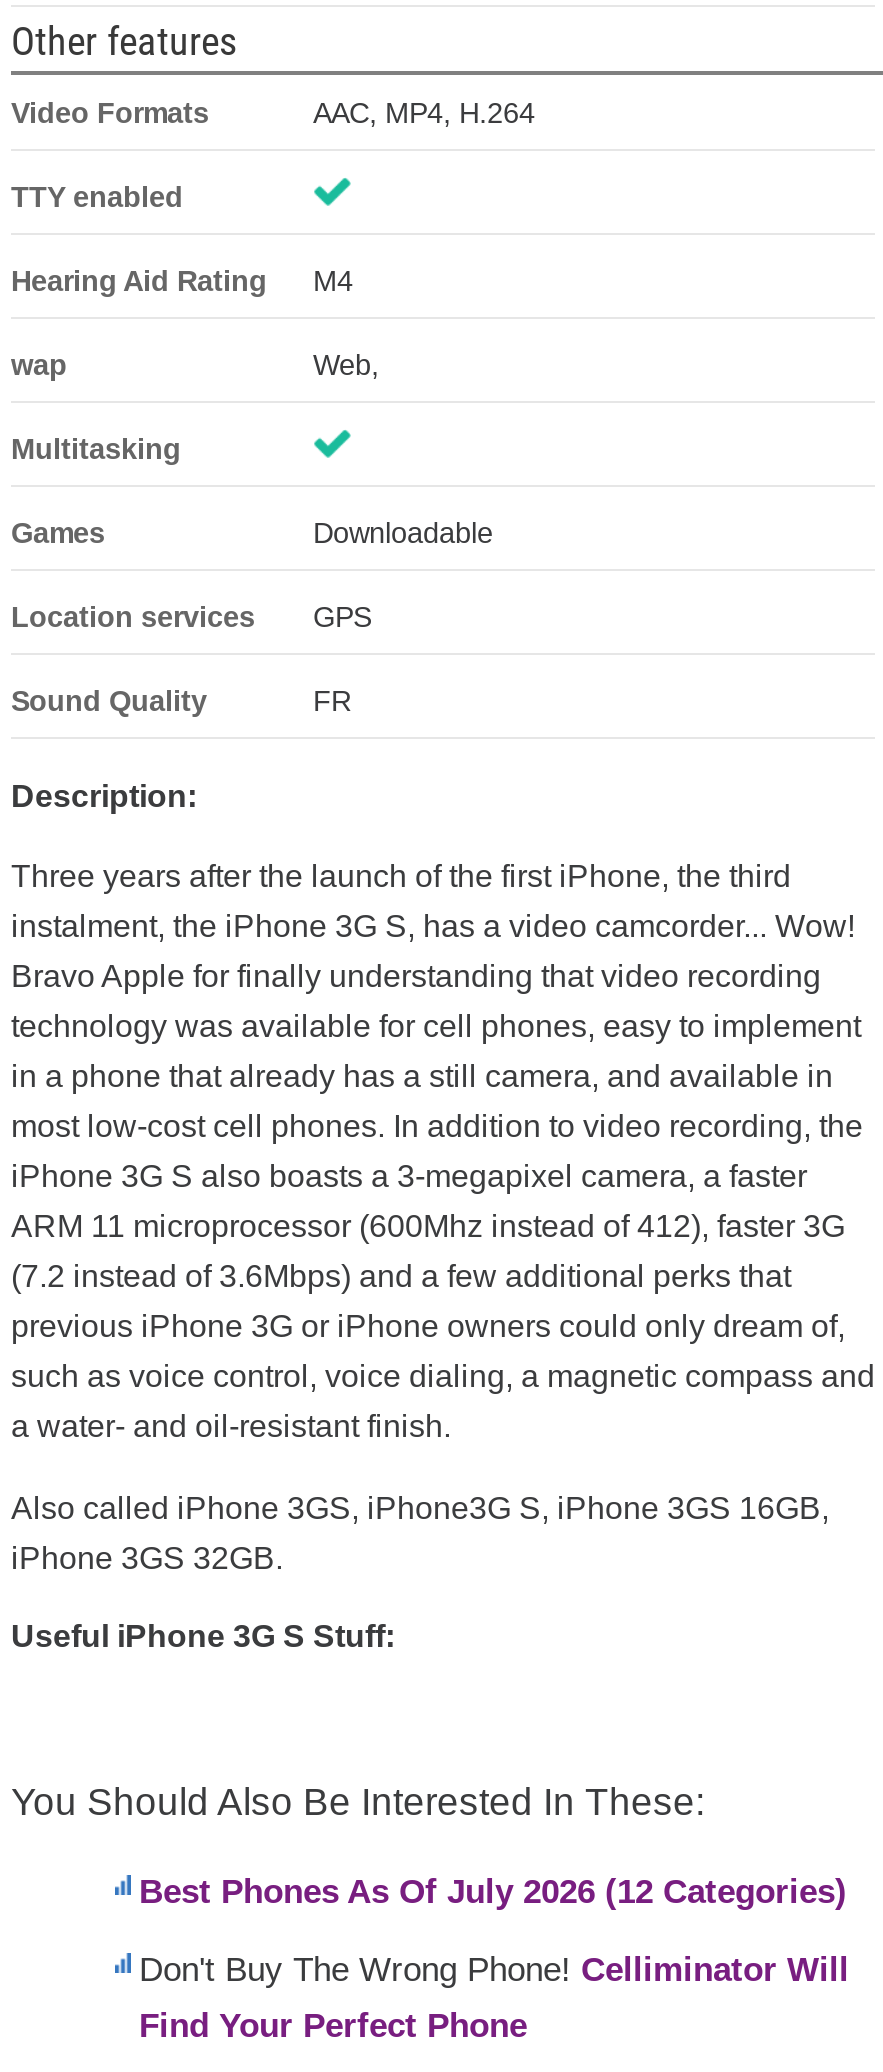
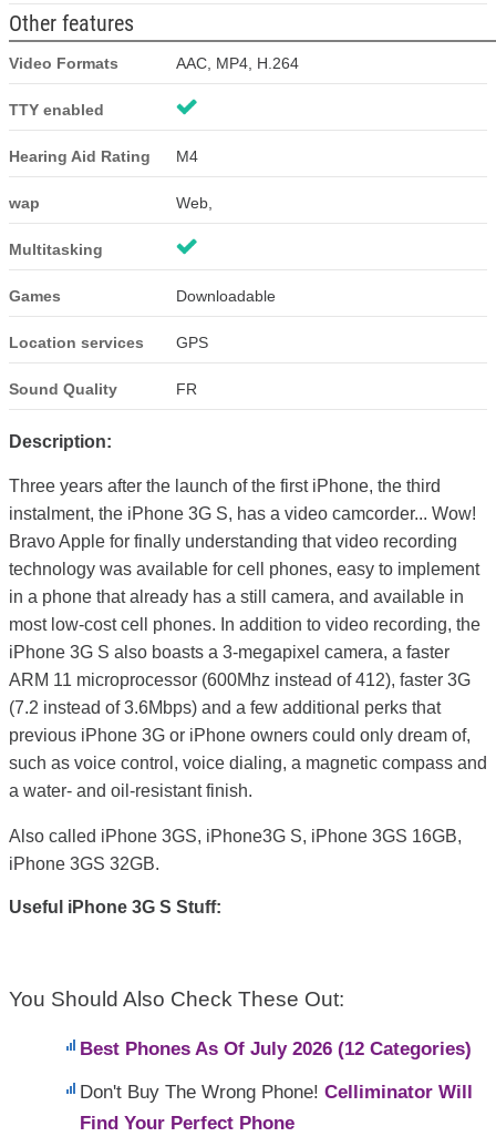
[11,1782,705,1824] You Should Also Be Interested In These: -> [9,988,344,1011] You Should Also Check These Out:

